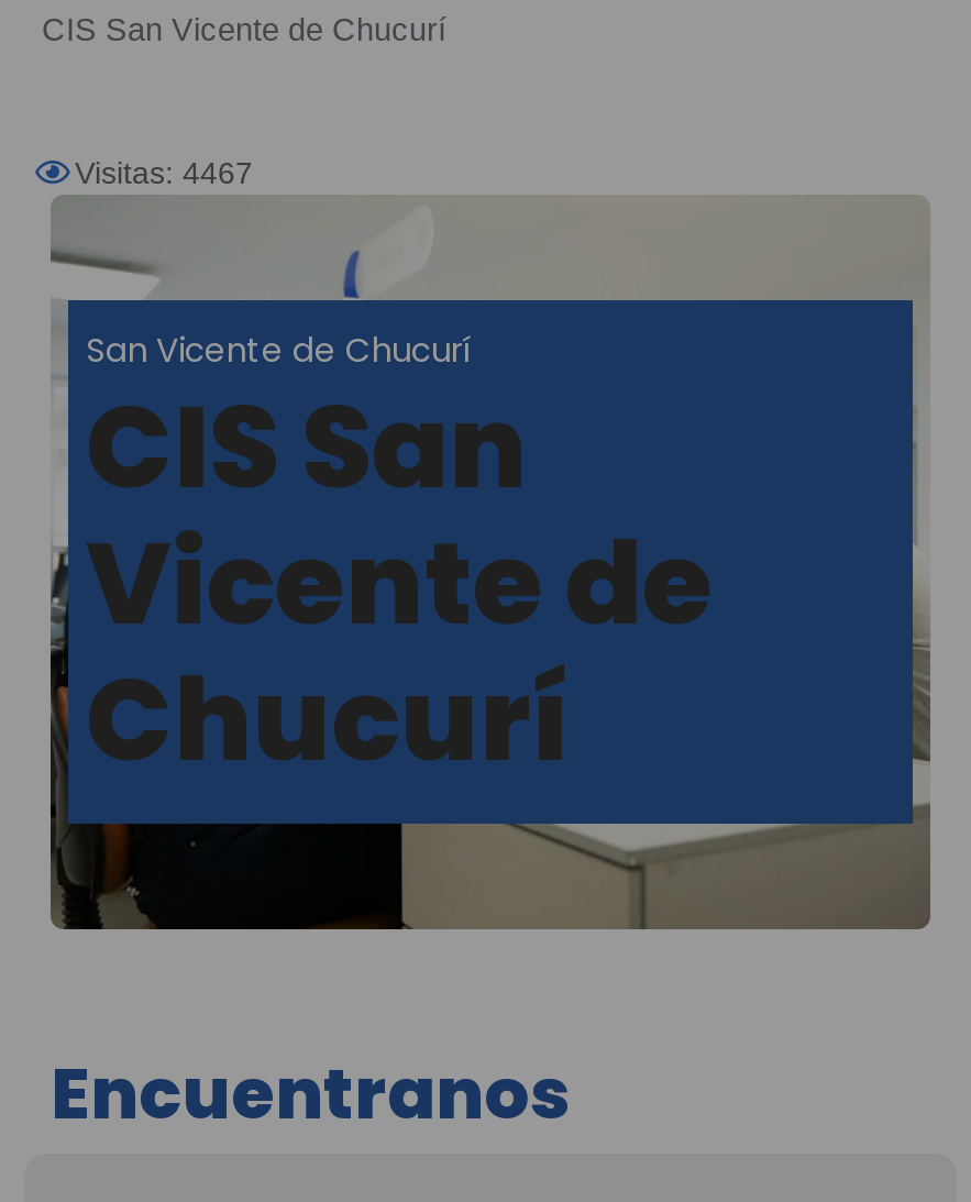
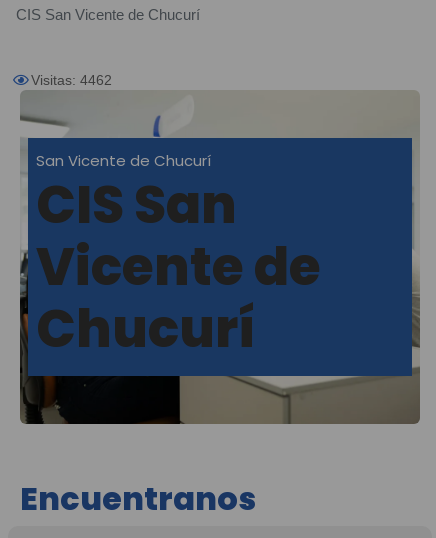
[75,155,253,190] Visitas: 4467 -> [31,72,112,88] Visitas: 4462

